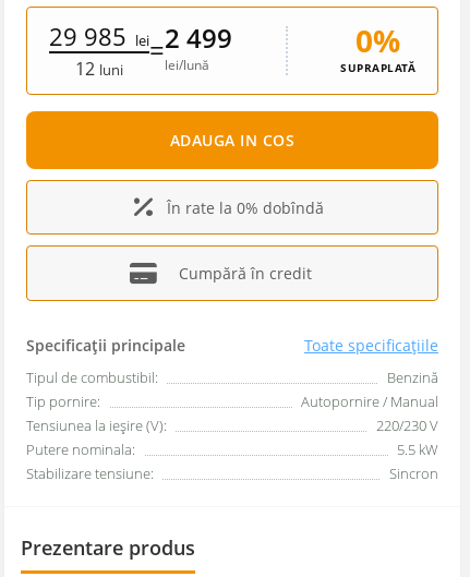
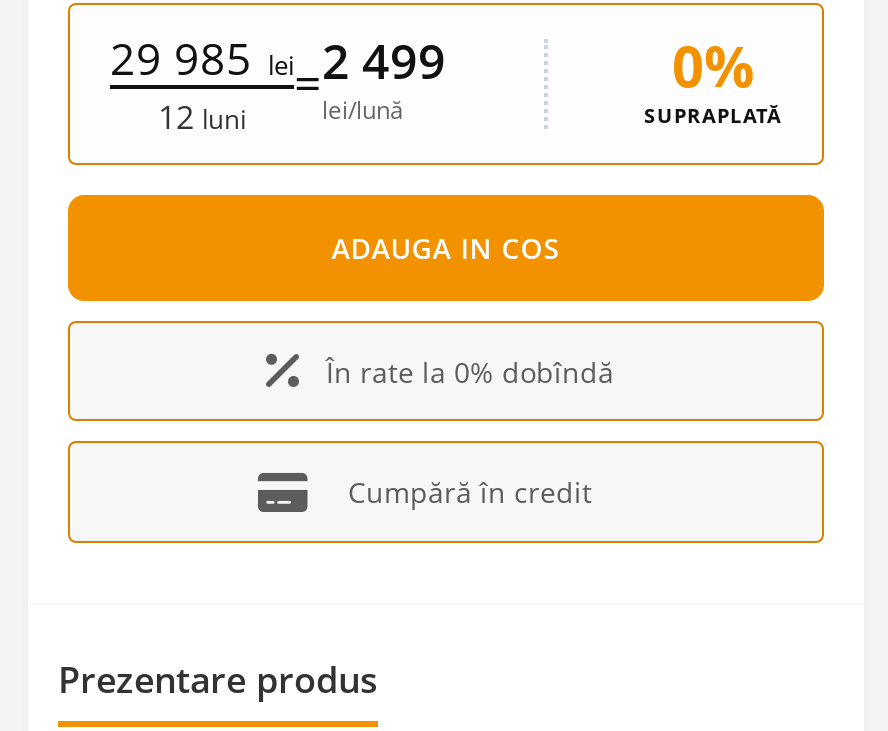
[26,334,438,483] Specificații principale | Toate specificațiile | Tipul de combustibil: | Benzină | Tip pornire: | Autopornire / Manual | Tensiunea la ieşire (V): | 220/230 V | Putere nominala: | 5.5 kW | Stabilizare tensiune: | Sincron -> none

